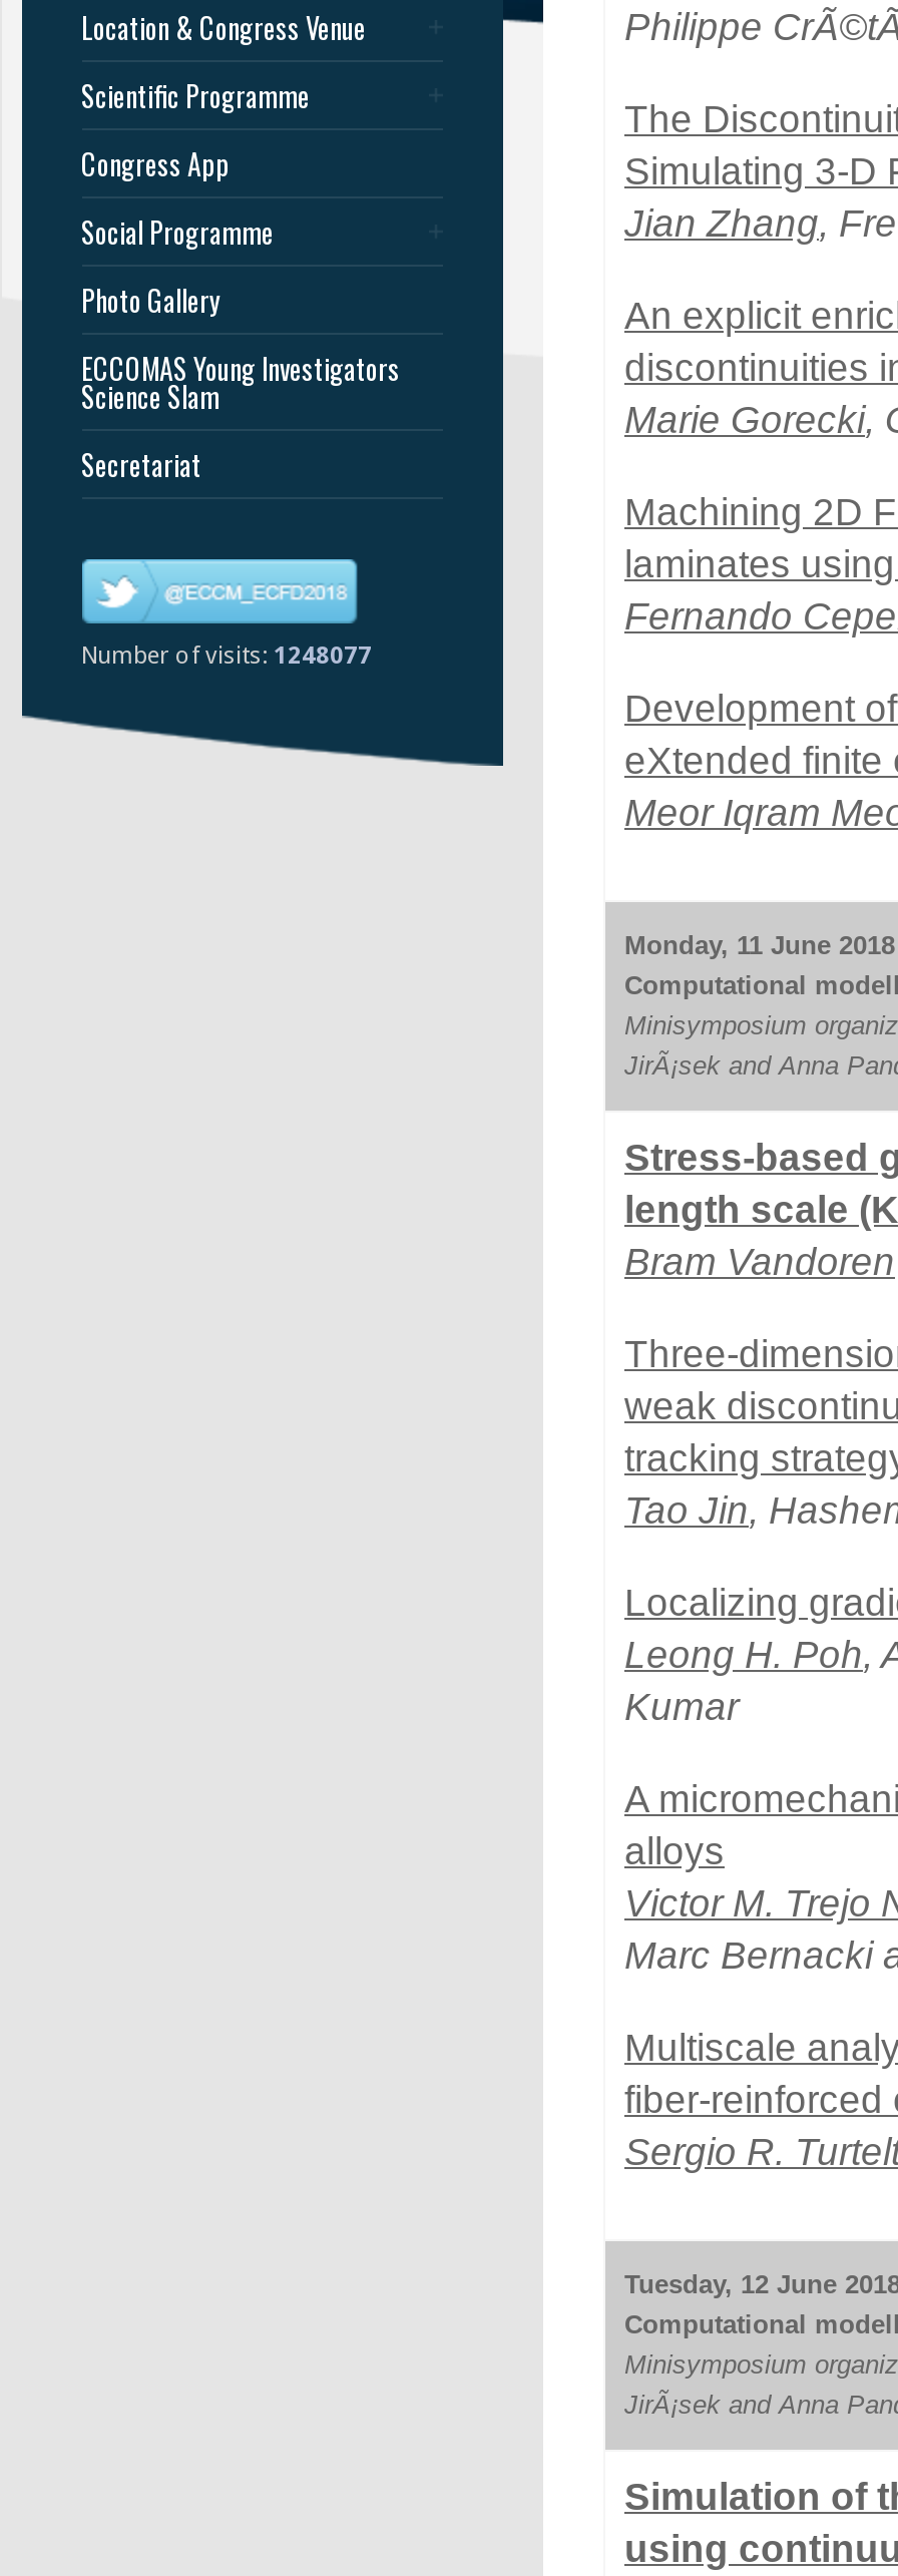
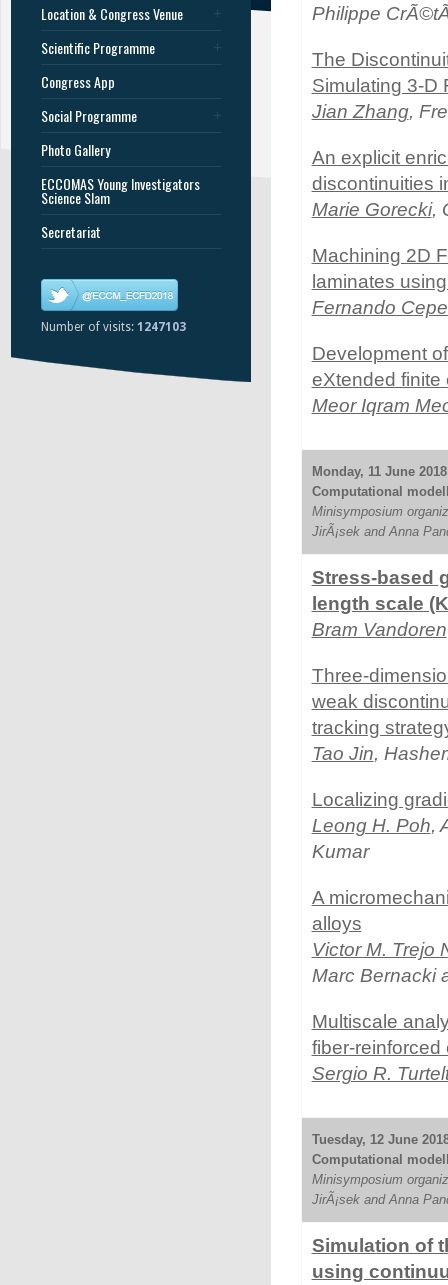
[81,641,372,670] Number of visits: 1248077 -> [40,320,185,334] Number of visits: 1247103

